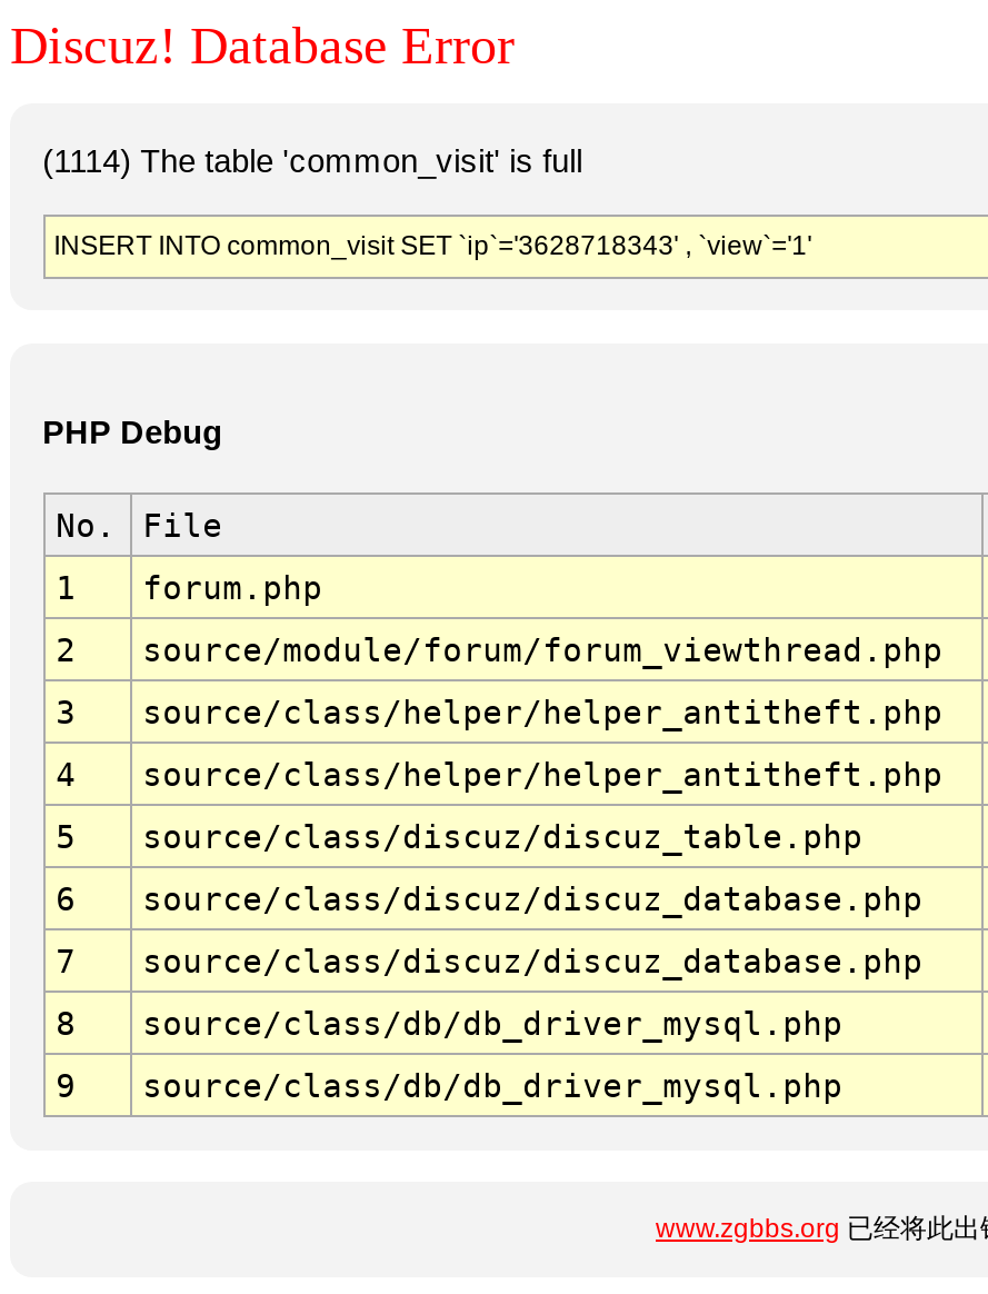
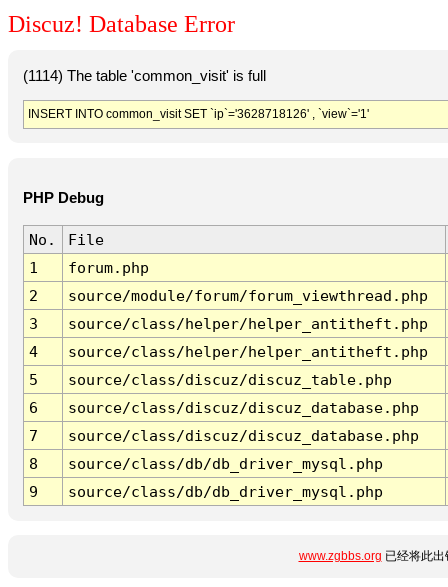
[54,229,812,261] INSERT INTO common_visit SET `ip`='3628718343' , `view`='1' -> [28,107,369,121] INSERT INTO common_visit SET `ip`='3628718126' , `view`='1'

